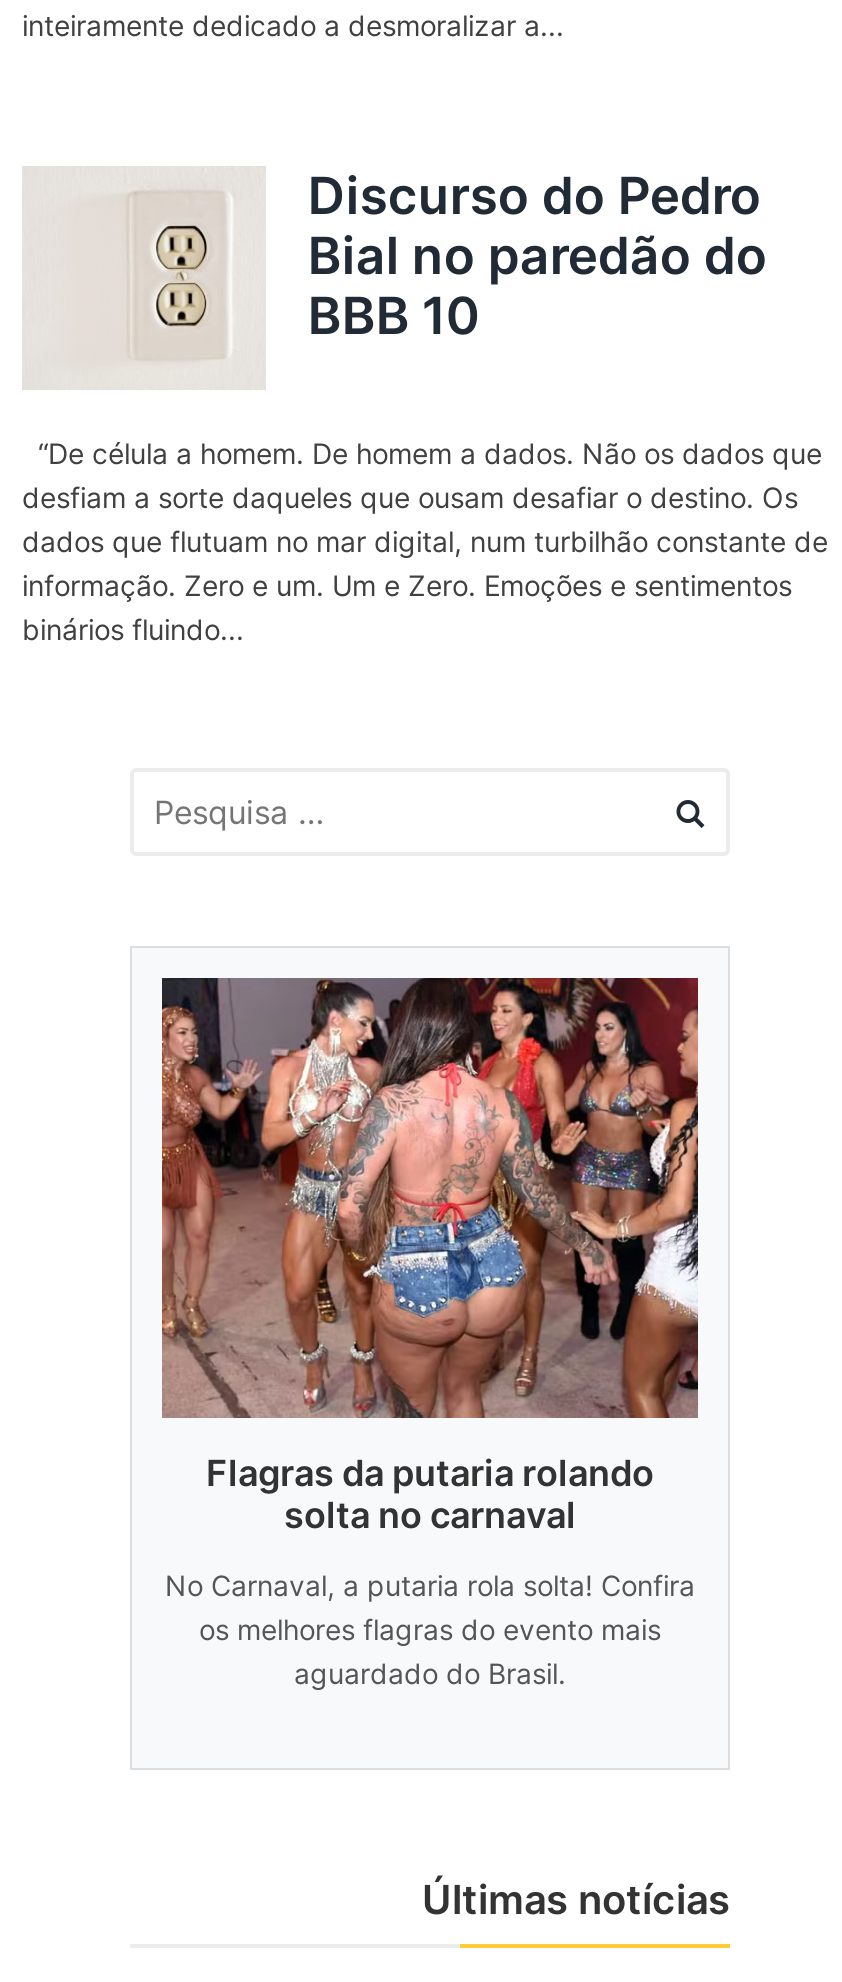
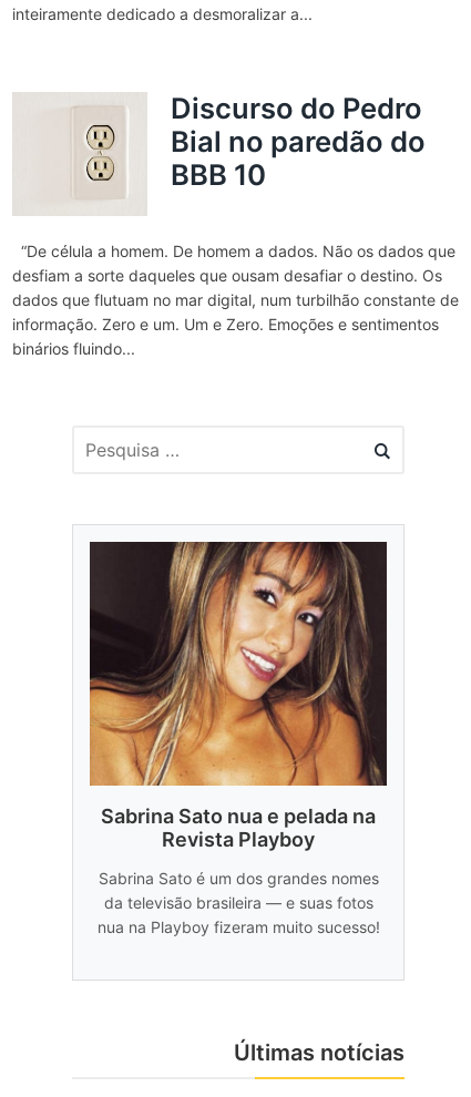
[160,976,700,1537] [image] | Flagras da putaria rolando | solta no carnaval -> [89,541,388,851] [image] | Sabrina Sato nua e pelada na | Revista Playboy
[165,1569,695,1691] No Carnaval, a putaria rola solta! Confira | os melhores flagras do evento mais | aguardado do Brasil. -> [97,869,380,937] Sabrina Sato é um dos grandes nomes | da televisão brasileira — e suas fotos | nua na Playboy fizeram muito sucesso!

